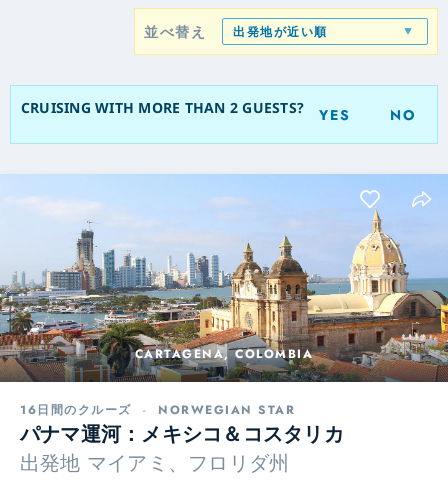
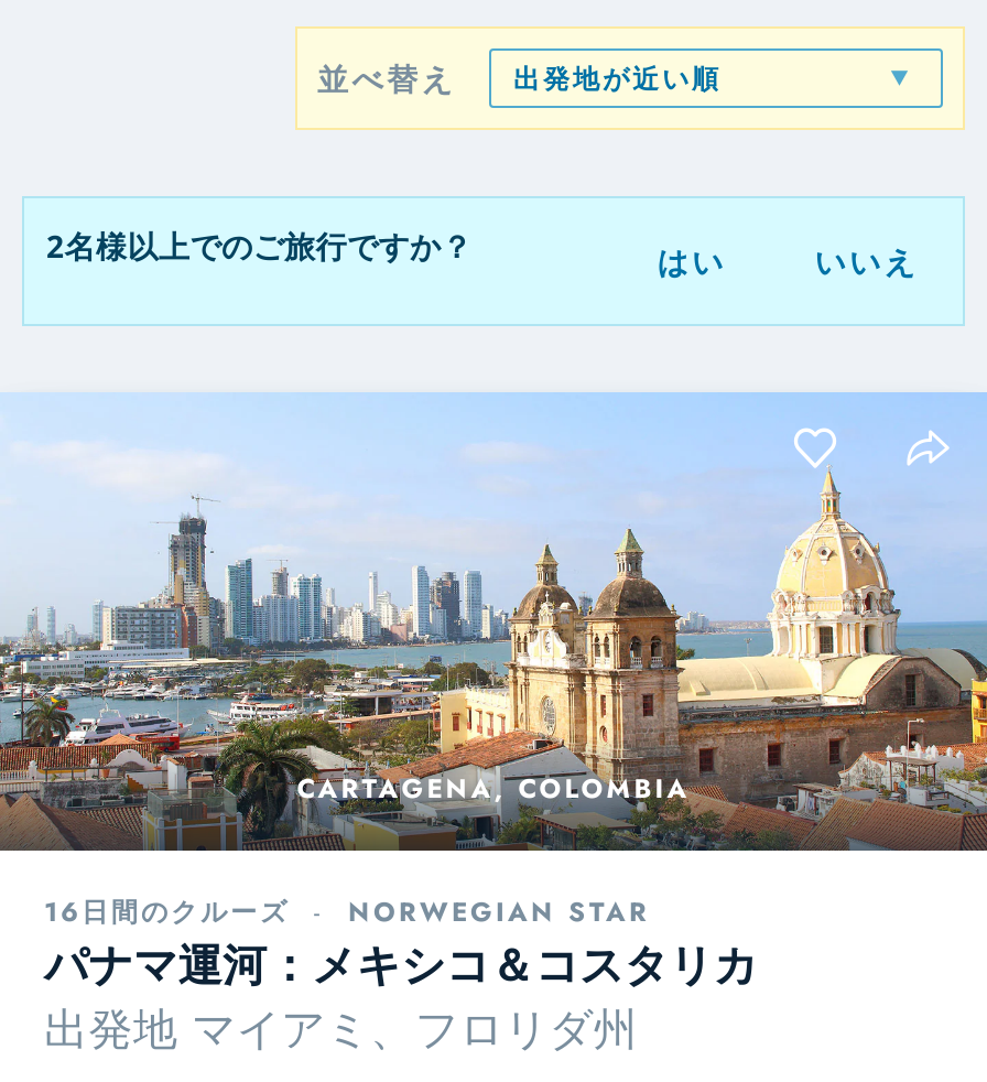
[21,98,417,125] CRUISING WITH MORE THAN 2 GUESTS? | YES | NO -> [46,225,919,284] 2名様以上でのご旅行ですか？ | はい | いいえ

